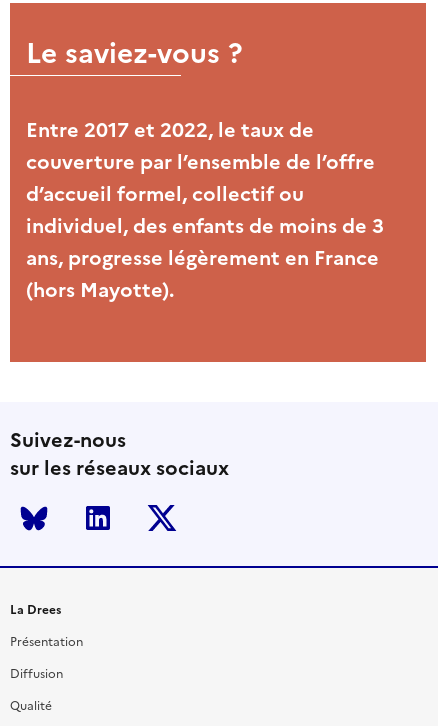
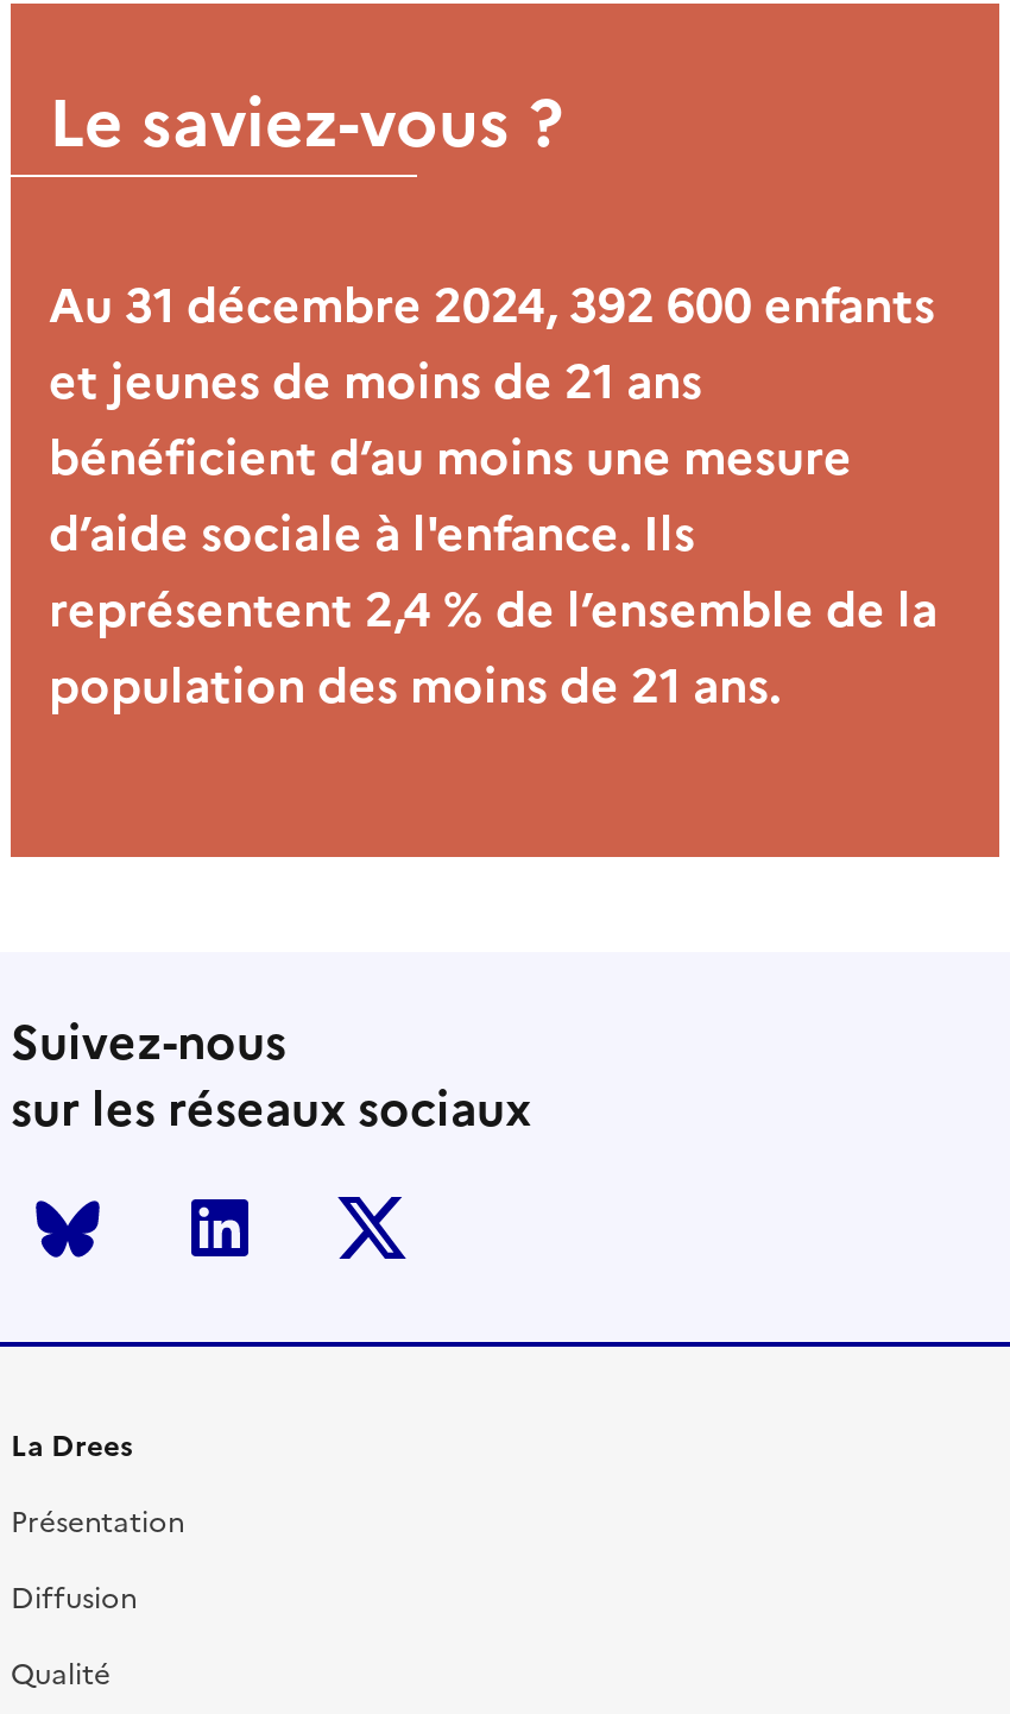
[26,115,384,305] Entre 2017 et 2022, le taux de | couverture par l’ensemble de l’offre | d’accueil formel, collectif ou | individuel, des enfants de moins de 3 | ans, progresse légèrement en France | (hors Mayotte). -> [49,269,938,721] Au 31 décembre 2024, 392 600 enfants | et jeunes de moins de 21 ans | bénéficient d’au moins une mesure | d’aide sociale à l'enfance. Ils | représentent 2,4 % de l’ensemble de la | population des moins de 21 ans.

